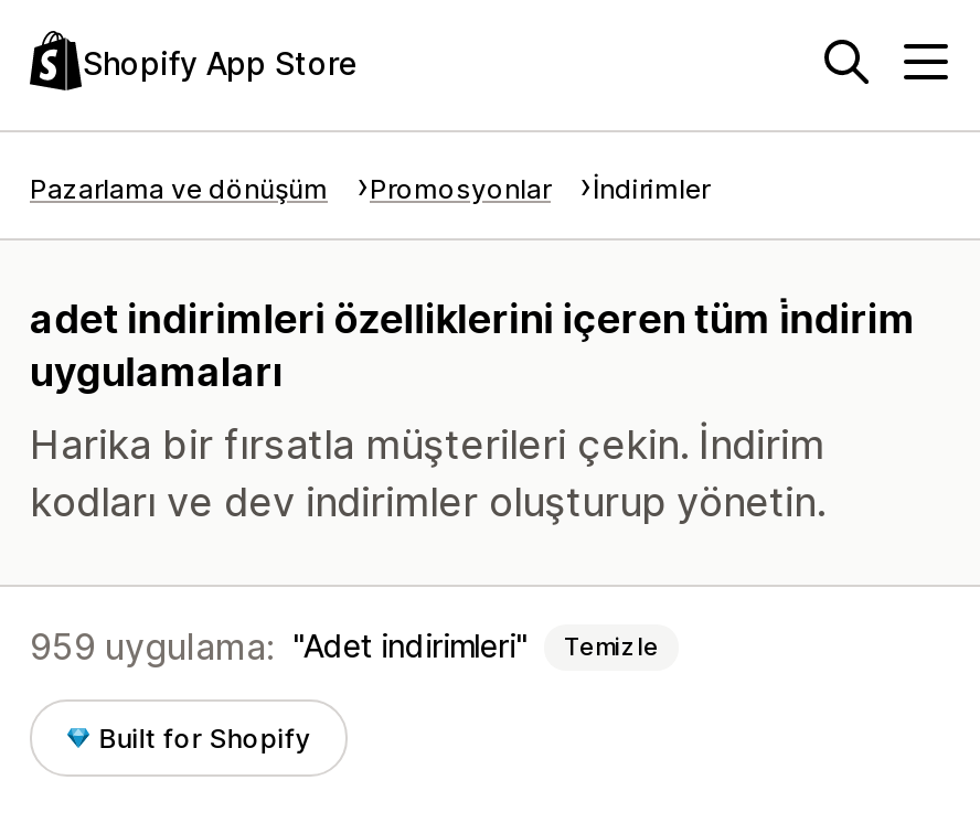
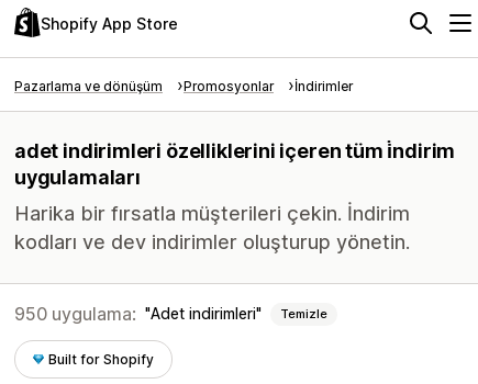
[30,624,659,669] 959 uygulama: Adet indirimleri Temizle -> [14,303,327,325] 950 uygulama: Adet indirimleri Temizle

